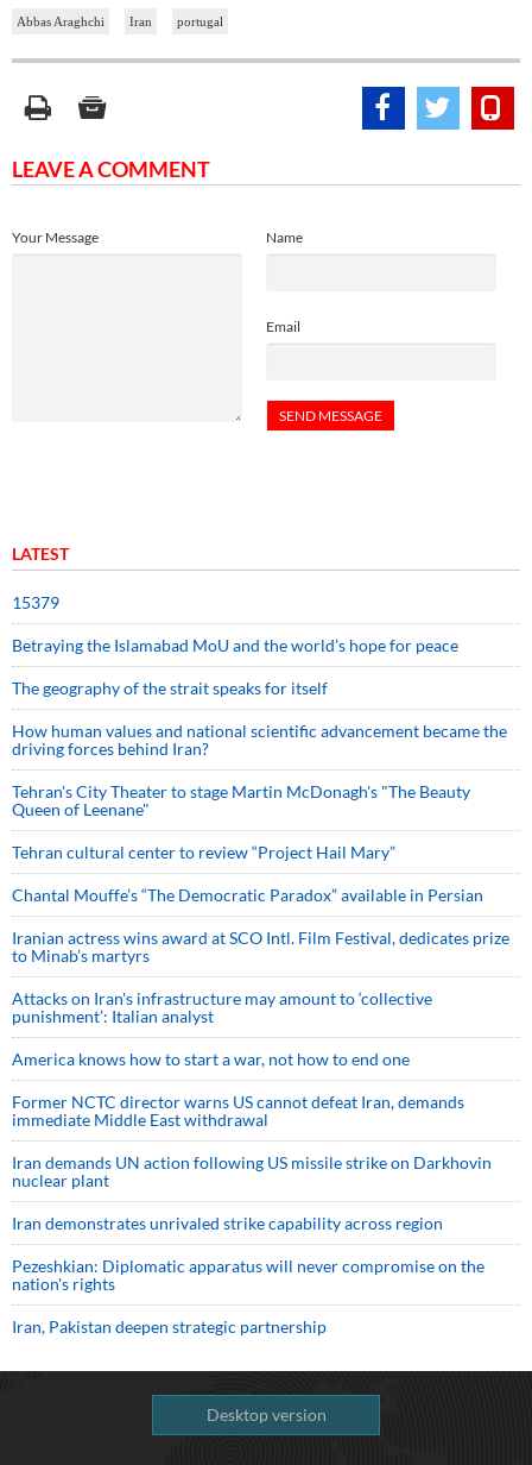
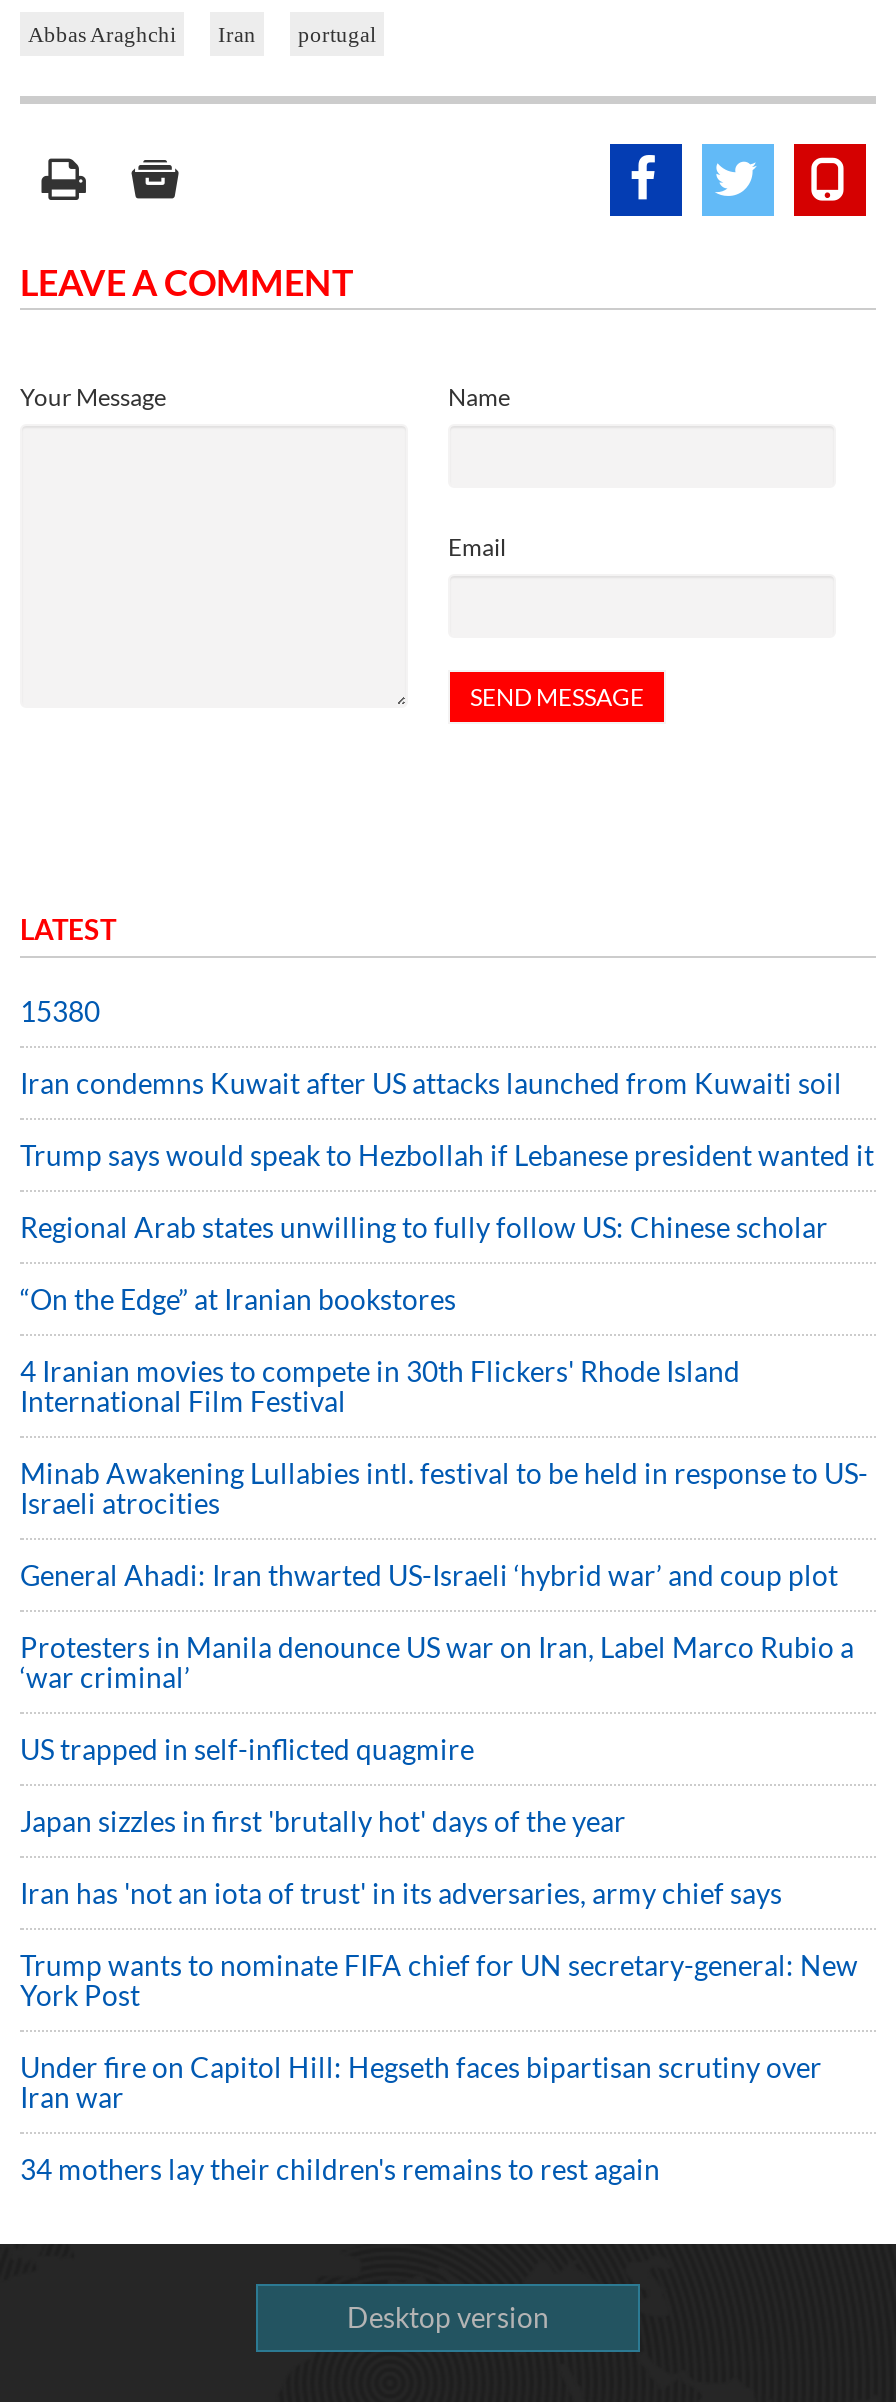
[12,592,59,612] 15379 -> [20,994,100,1028] 15380
[12,635,458,655] Betraying the Islamabad MoU and the world’s hope for peace -> [20,1066,842,1100] Iran condemns Kuwait after US attacks launched from Kuwaiti soil
[12,678,328,698] The geography of the strait speaks for itself -> [20,1138,874,1172] Trump says would speak to Hezbollah if Lebanese president wanted it
[12,720,507,759] How human values and national scientific advancement became the | driving forces behind Iran? -> [20,1210,828,1244] Regional Arab states unwilling to fully follow US: Chinese scholar
[12,781,470,819] Tehran's City Theater to stage Martin McDonagh's "The Beauty | Queen of Leenane" -> [20,1282,456,1316] “On the Edge” at Iranian bookstores
[12,842,395,862] Tehran cultural center to review “Project Hail Mary” -> [20,1354,740,1418] 4 Iranian movies to compete in 30th Flickers' Rhode Island | International Film Festival
[12,885,483,905] Chantal Mouffe’s “The Democratic Paradox” available in Persian -> [20,1456,868,1520] Minab Awakening Lullabies intl. festival to be held in response to US- | Israeli atrocities
[12,927,509,965] Iranian actress wins award at SCO Intl. Film Festival, dedicates prize | to Minab’s martyrs -> [20,1558,838,1592] General Ahadi: Iran thwarted US-Israeli ‘hybrid war’ and coup plot
[12,988,432,1026] Attacks on Iran's infrastructure may amount to ‘collective | punishment’: Italian analyst -> [20,1630,854,1694] Protesters in Manila denounce US war on Iran, Label Marco Rubio a | ‘war criminal’
[12,1049,410,1069] America knows how to start a war, not how to end one -> [20,1732,480,1766] US trapped in self-inflicted quagmire
[12,1091,464,1130] Former NCTC director warns US cannot defeat Iran, demands | immediate Middle East withdrawal -> [20,1804,626,1838] Japan sizzles in first 'brutally hot' days of the year
[12,1152,492,1190] Iran demands UN action following US missile strike on Darkhovin | nuclear plant -> [20,1876,788,1910] Iran has 'not an iota of trust' in its adversaries, army chief says
[12,1213,443,1233] Iran demonstrates unrivaled strike capability across region -> [20,1948,858,2012] Trump wants to nominate FIFA chief for UN secretary-general: New | York Post
[12,1256,484,1294] Pezeshkian: Diplomatic apparatus will never compromise on the | nation's rights -> [20,2050,822,2114] Under fire on Capitol Hill: Hegseth faces bipartisan scrutiny over | Iran war
[12,1316,327,1336] Iran, Pakistan deepen strategic partnership -> [20,2152,660,2186] 34 mothers lay their children's remains to rest again

